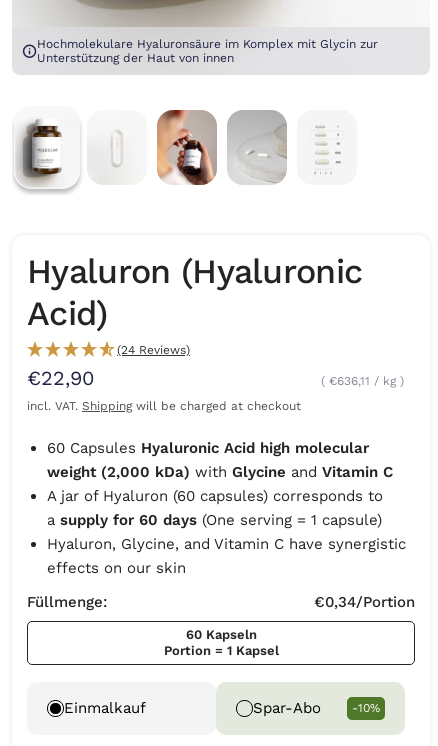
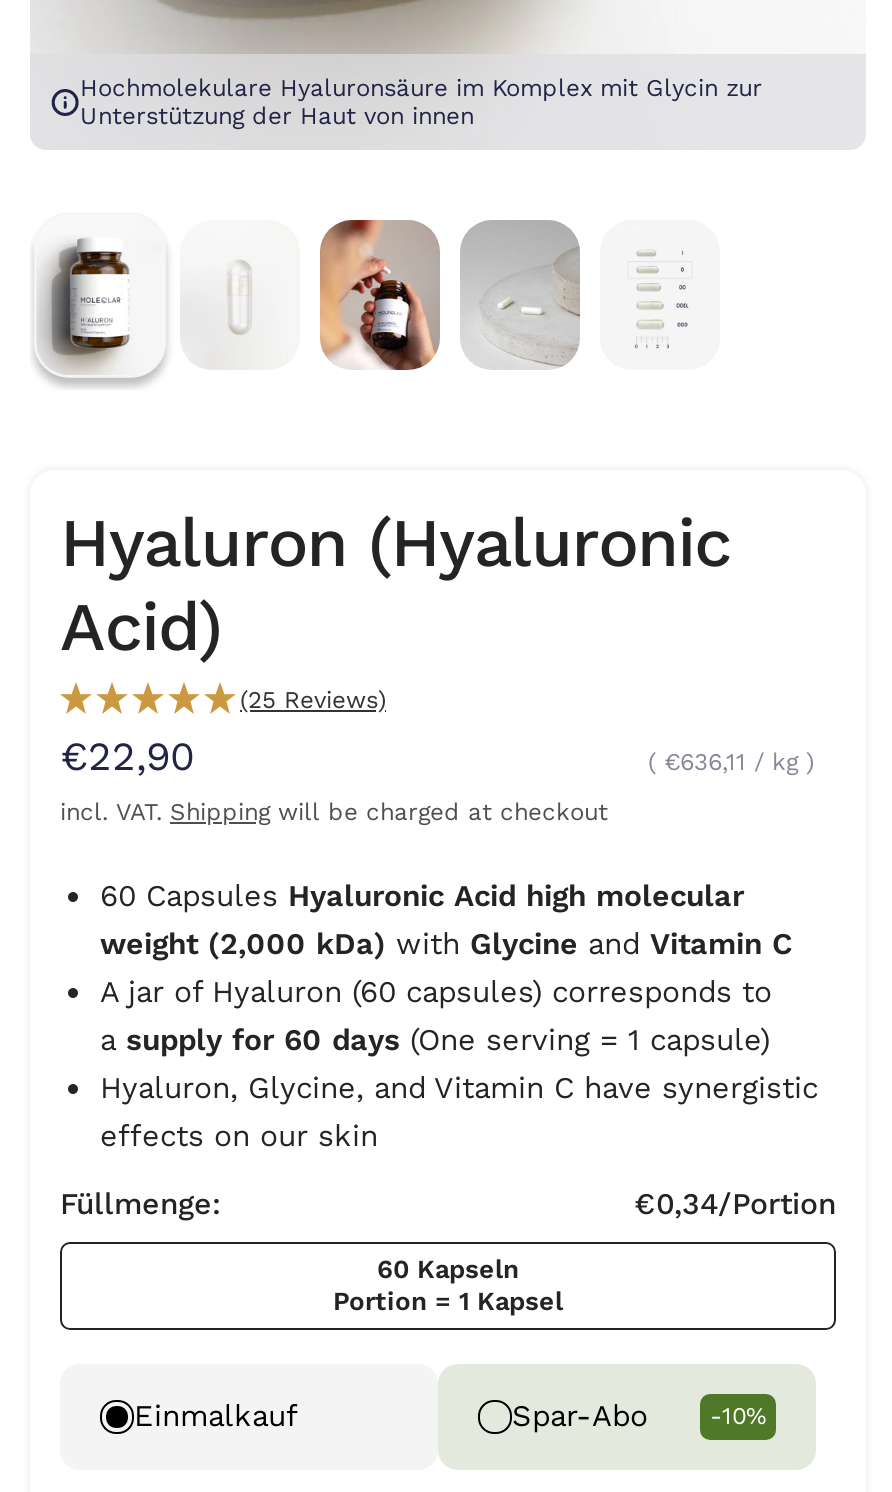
[117,342,190,356] (24 Reviews) -> [240,685,386,713] (25 Reviews)

